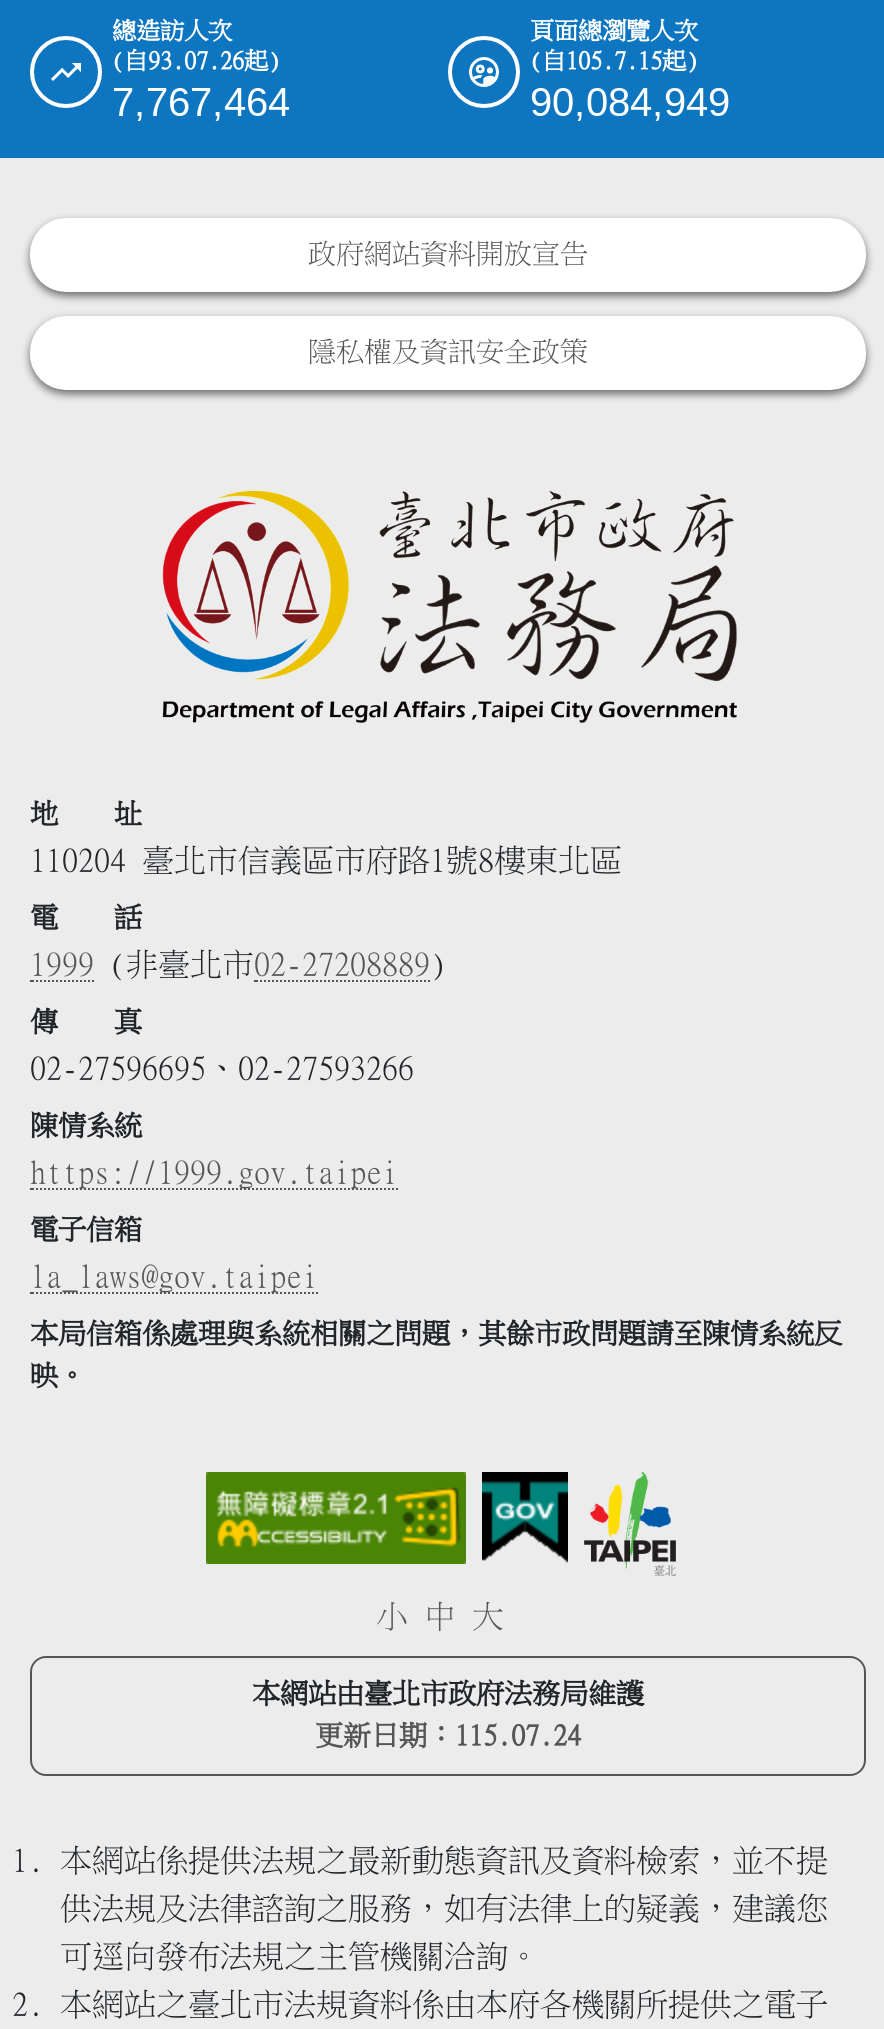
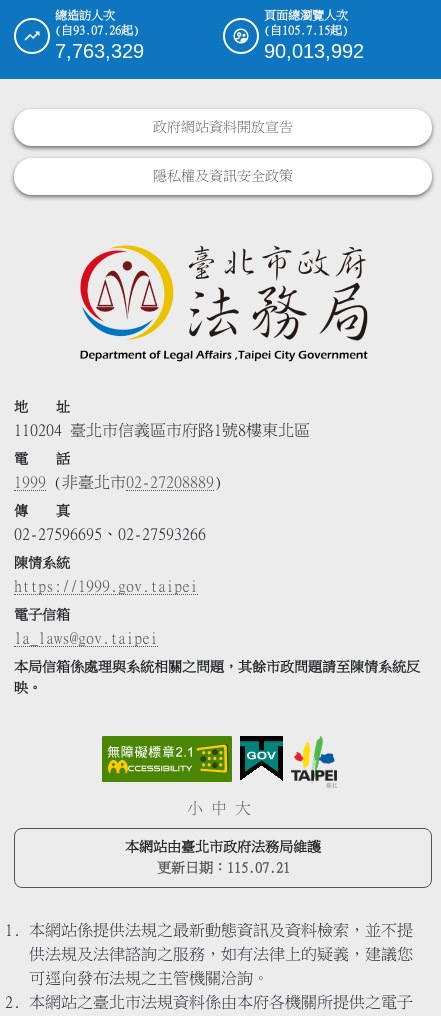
[112,80,290,124] 7,767,464 -> [55,40,144,62] 7,763,329
[530,80,730,124] 90,084,949 -> [264,40,364,62] 90,013,992
[315,1722,581,1750] 更新日期：115.07.24 -> [156,861,289,875] 更新日期：115.07.21

